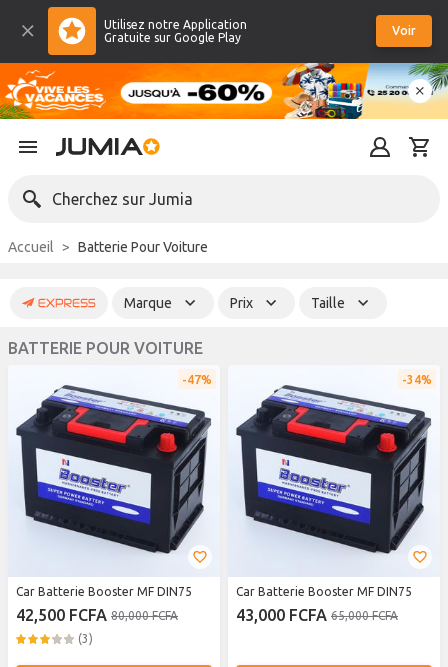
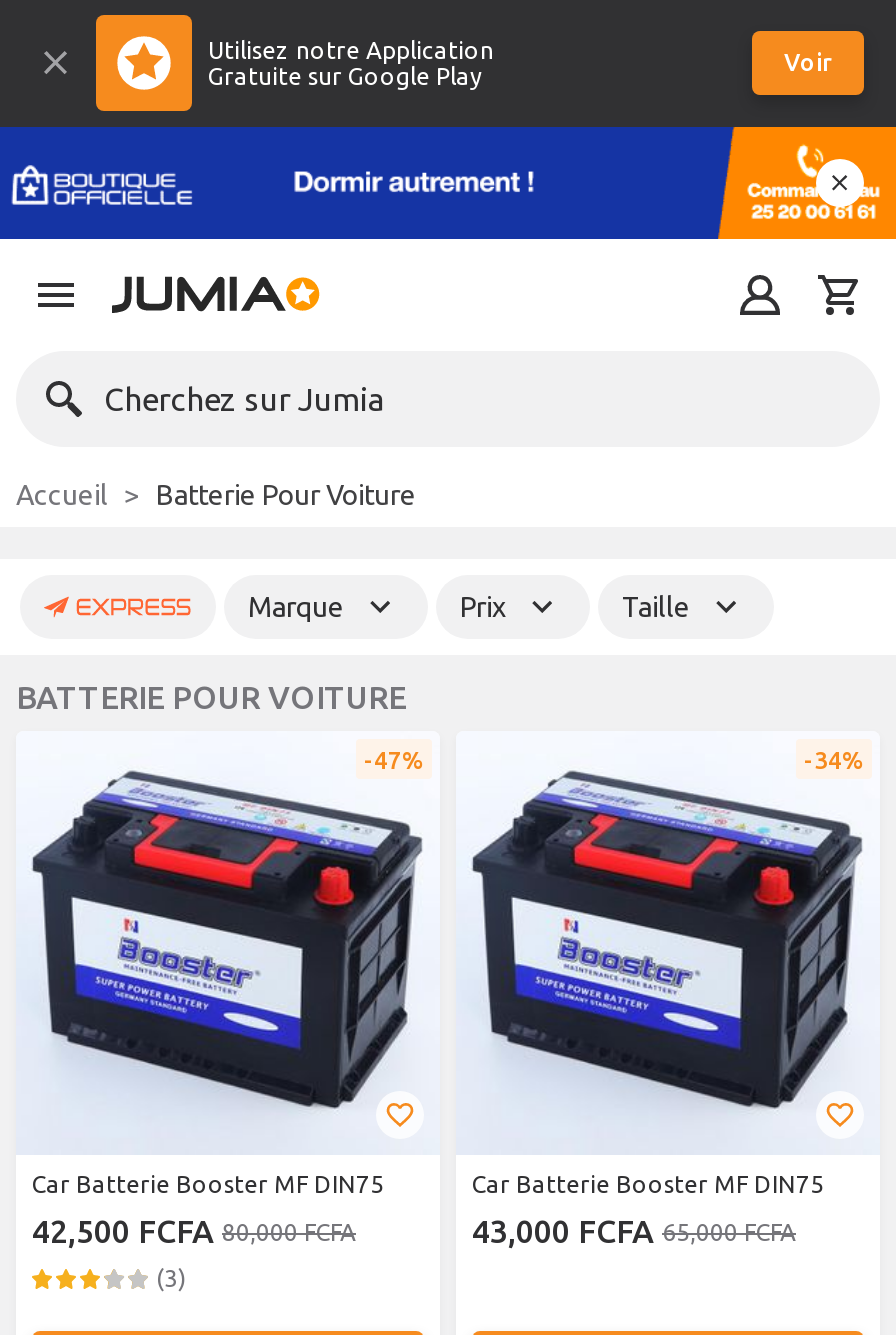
[3,62,445,120] [image] -> [6,125,890,241] [image]

